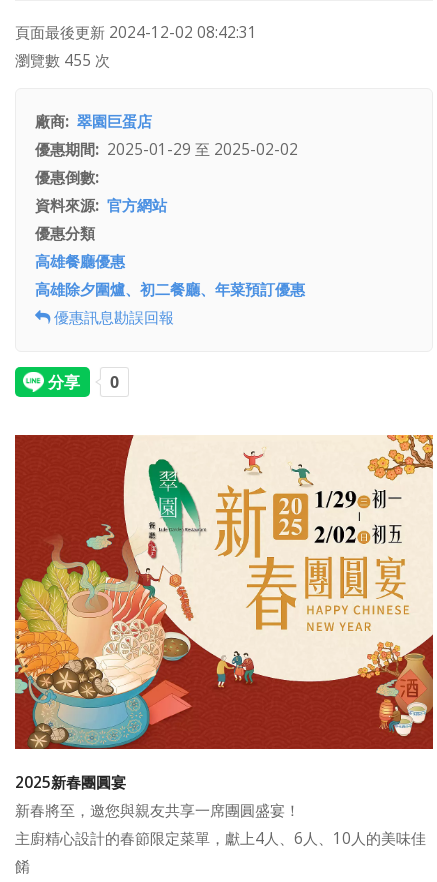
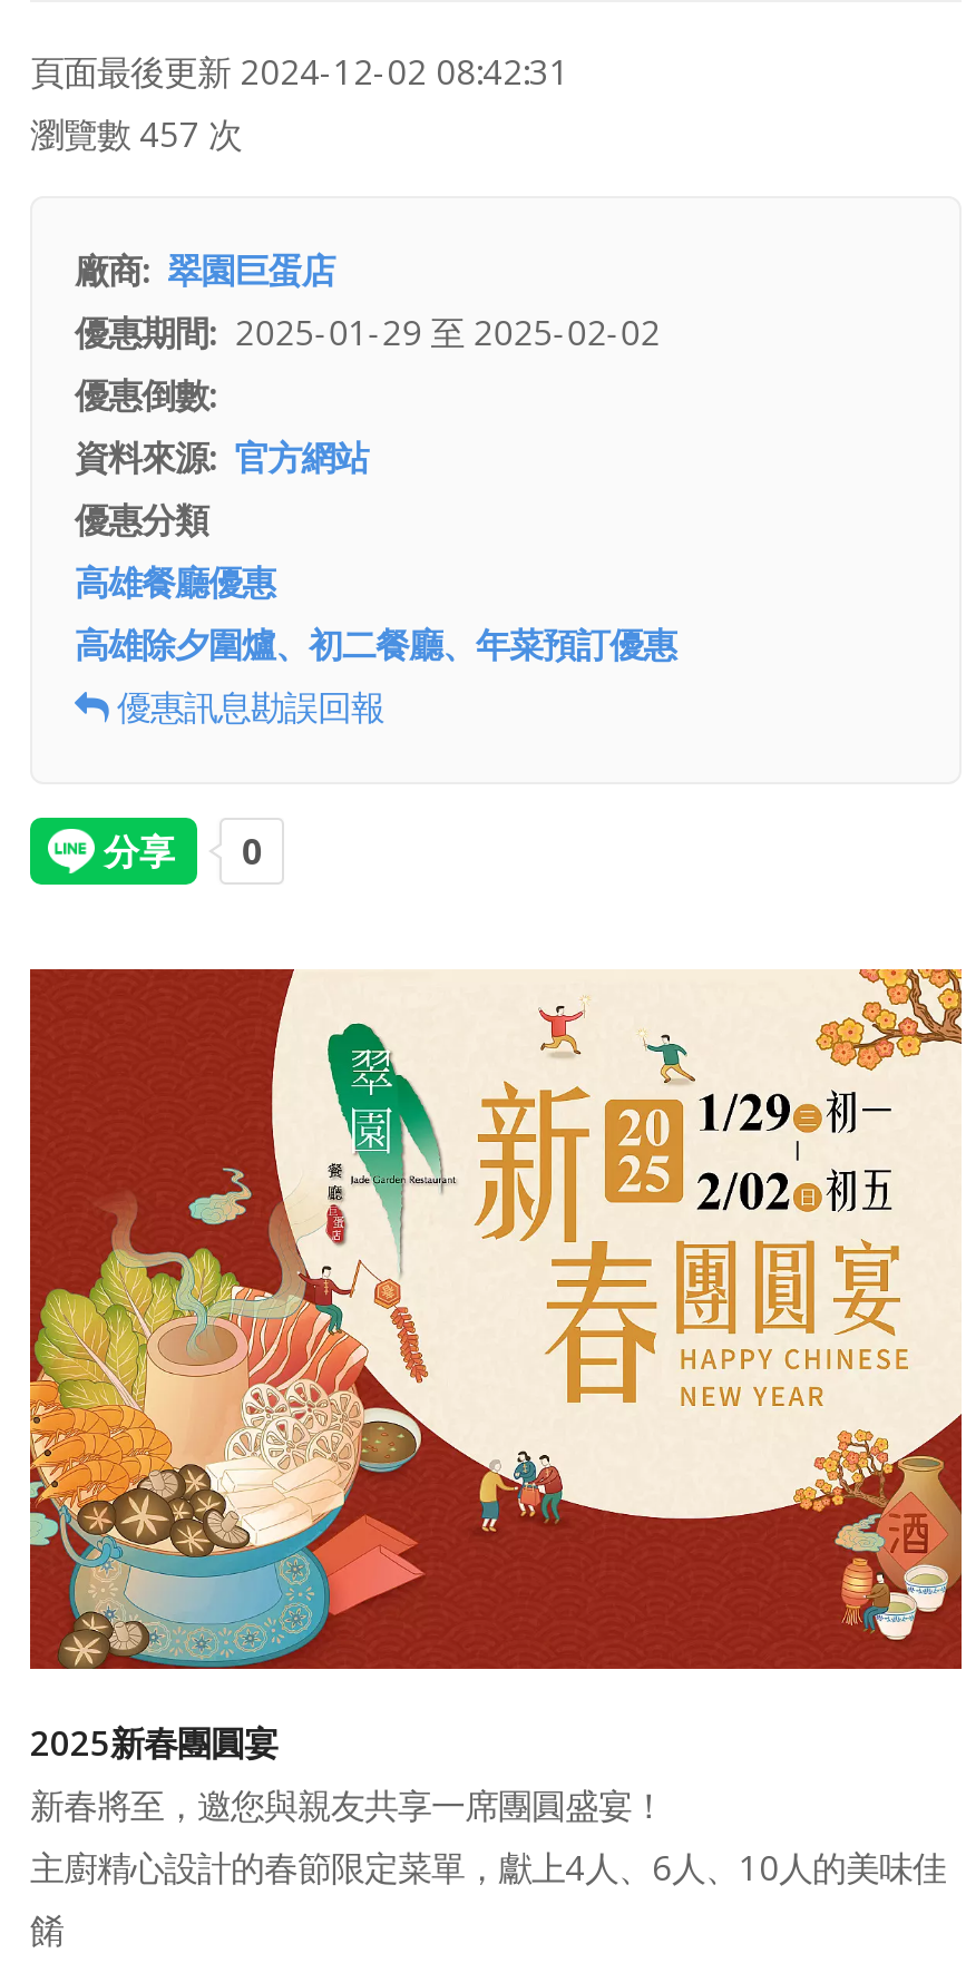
[15,50,110,71] 瀏覽數 455 次 -> [30,111,242,158] 瀏覽數 457 次

